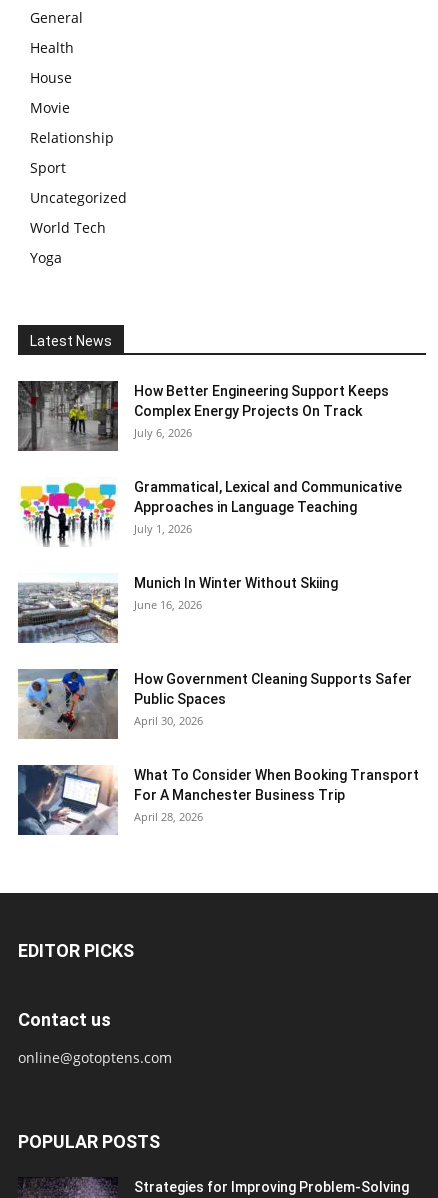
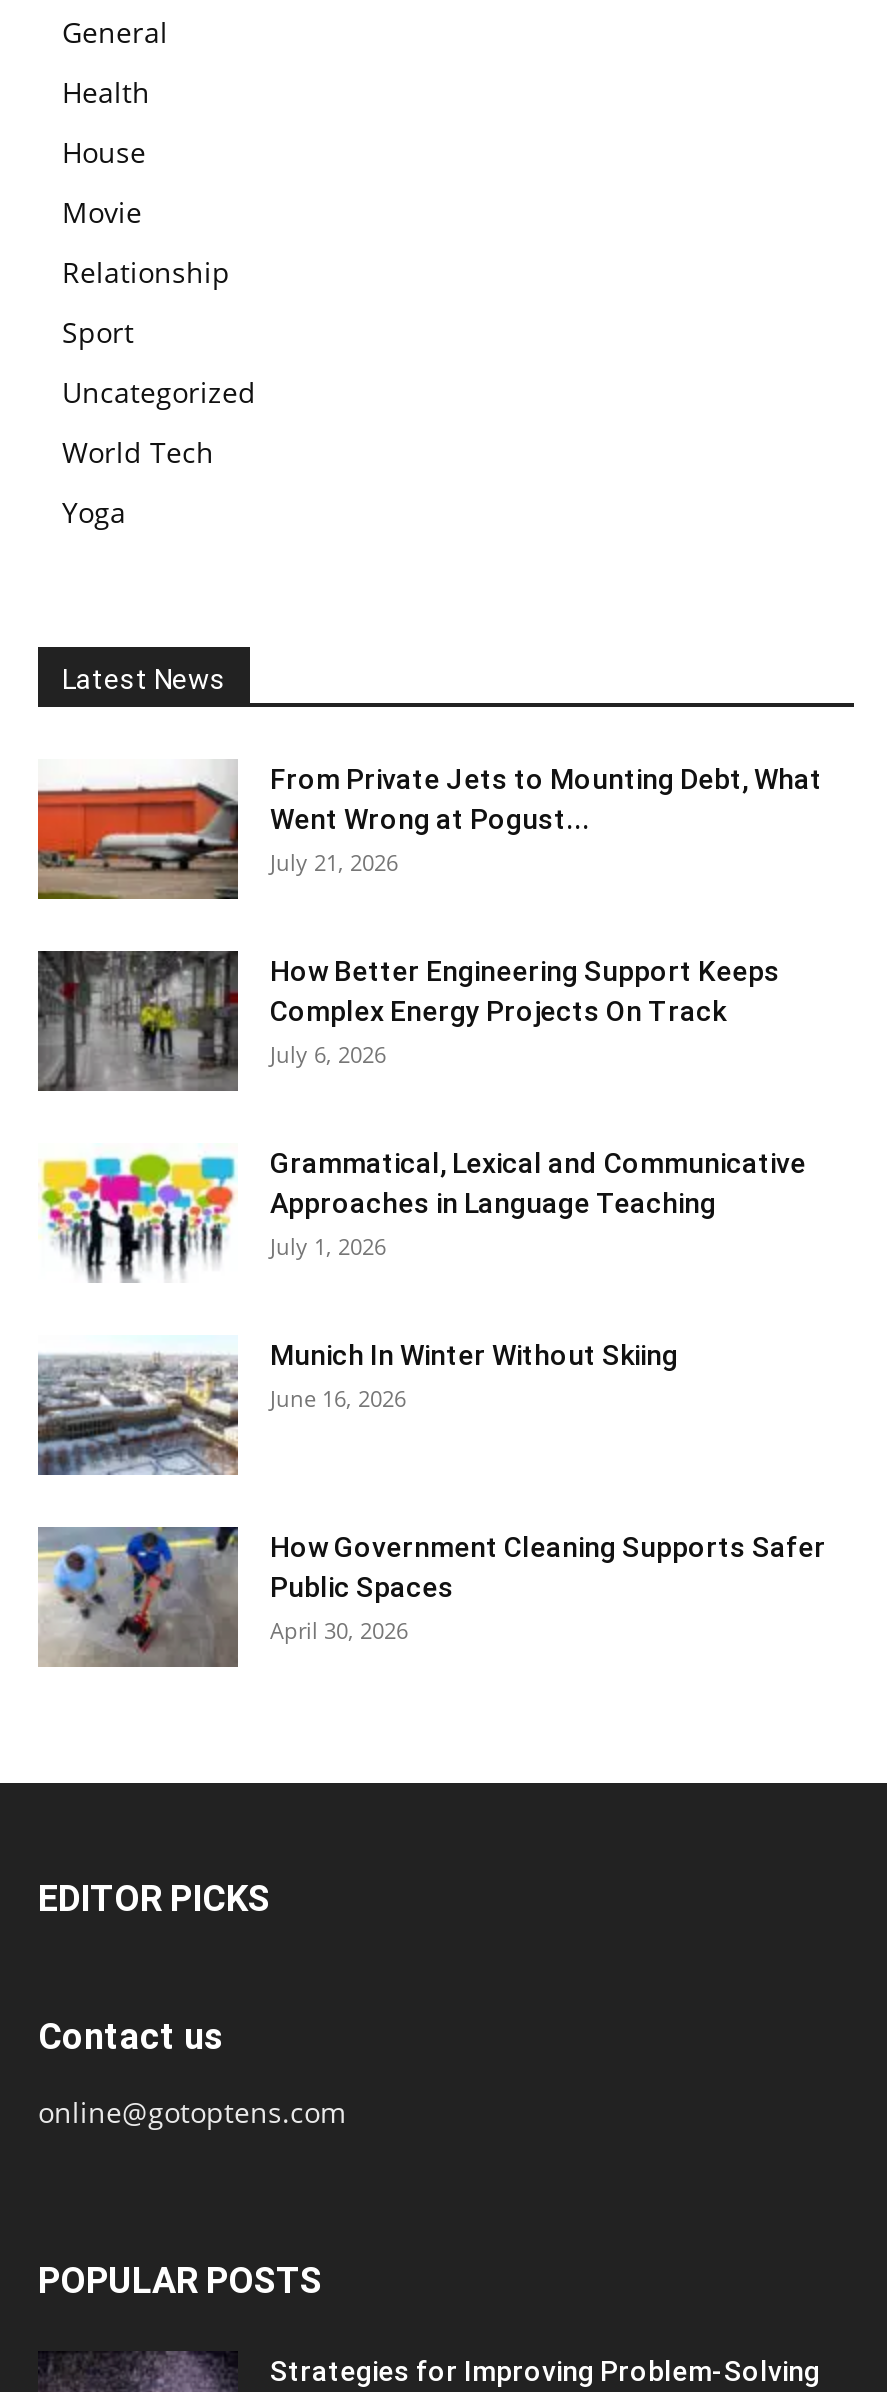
none -> [36,760,822,902] [image] | From Private Jets to Mounting Debt, What | Went Wrong at Pogust... | July 21, 2026
moved [17,380,412,728] -> [36,948,826,1645]: [image] | How Better Engineering Support Keeps | Complex Energy Projects On Track | ... | Public Spaces | April 30, 2026
[17,765,419,835] [image] | What To Consider When Booking Transport | For A Manchester Business Trip | April 28, 2026 -> none

